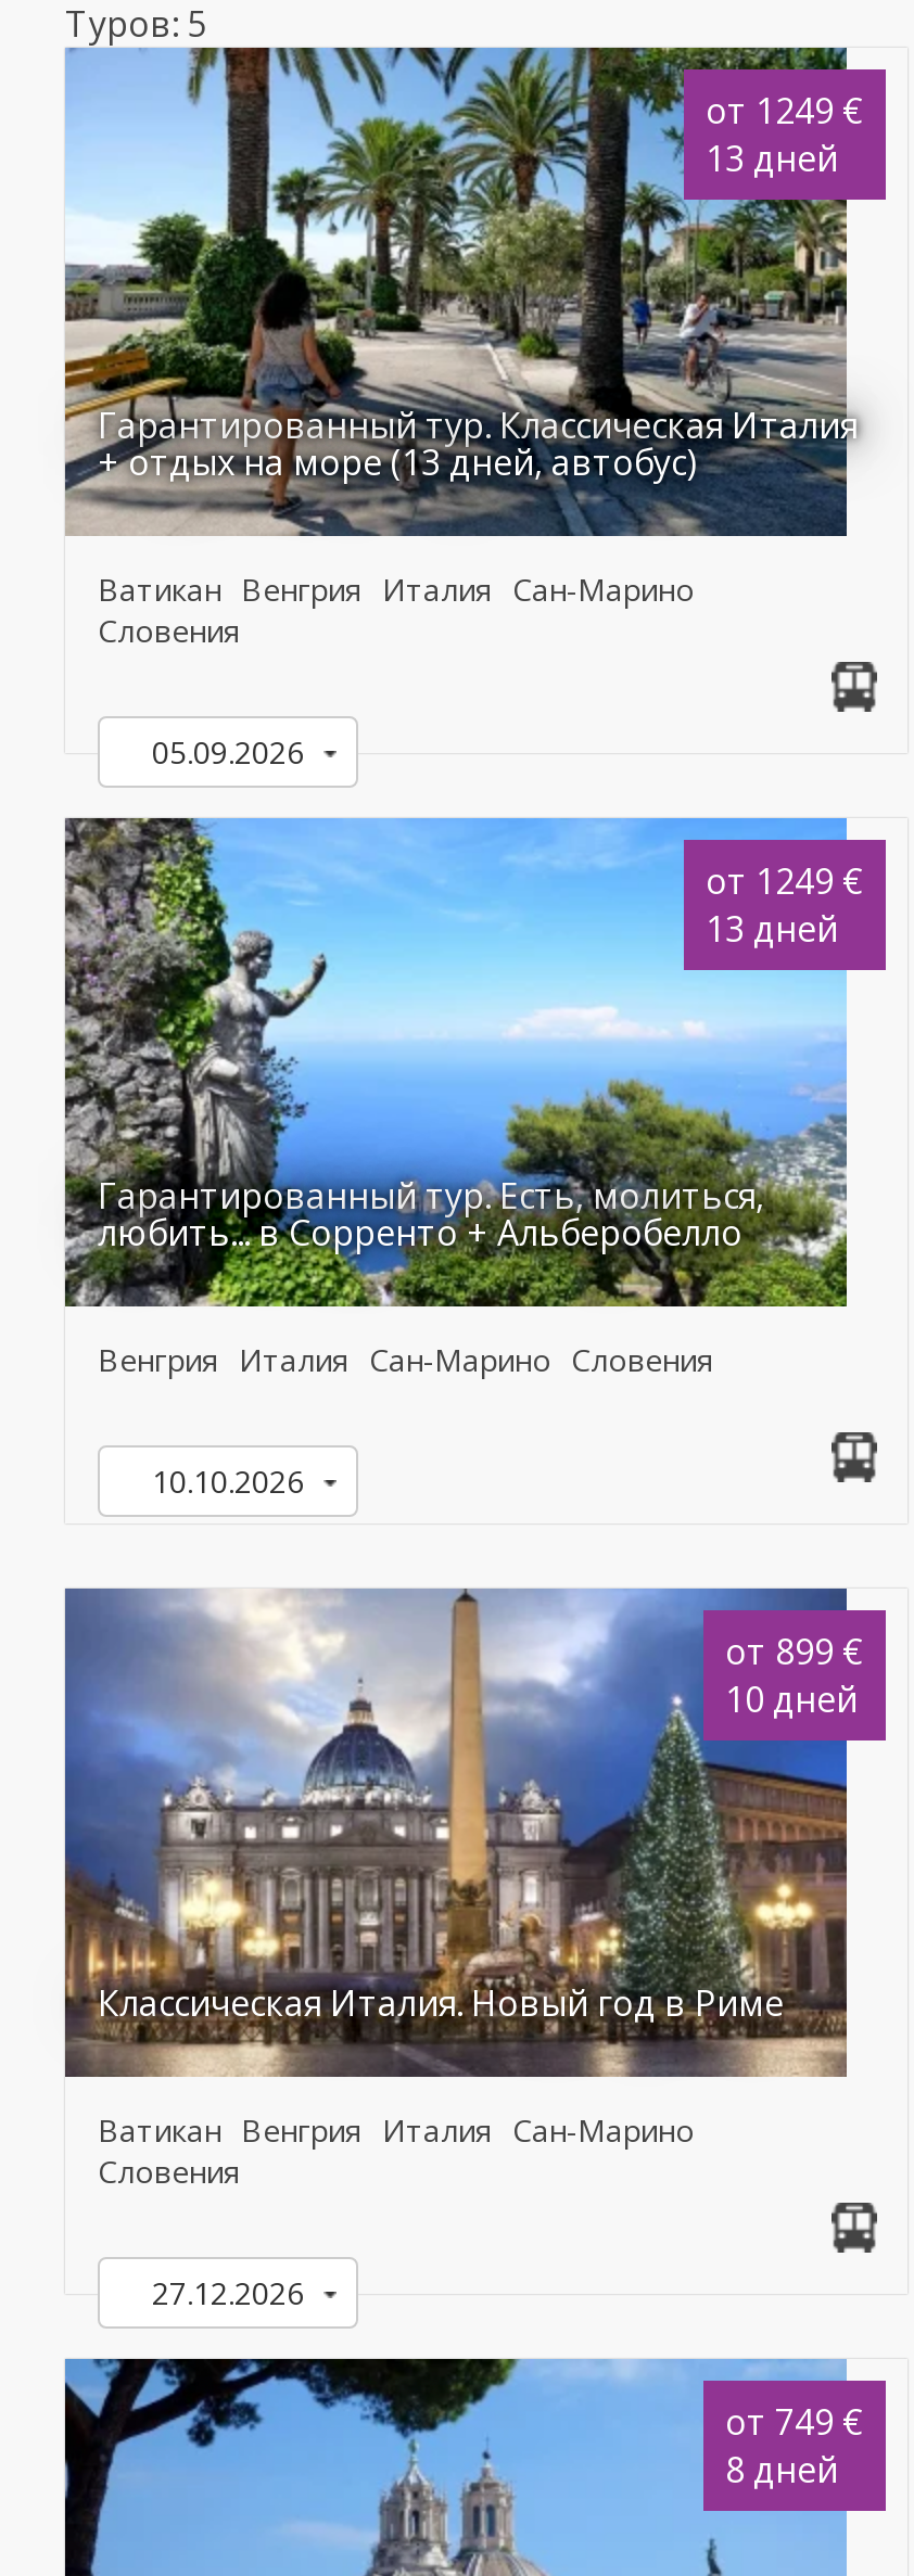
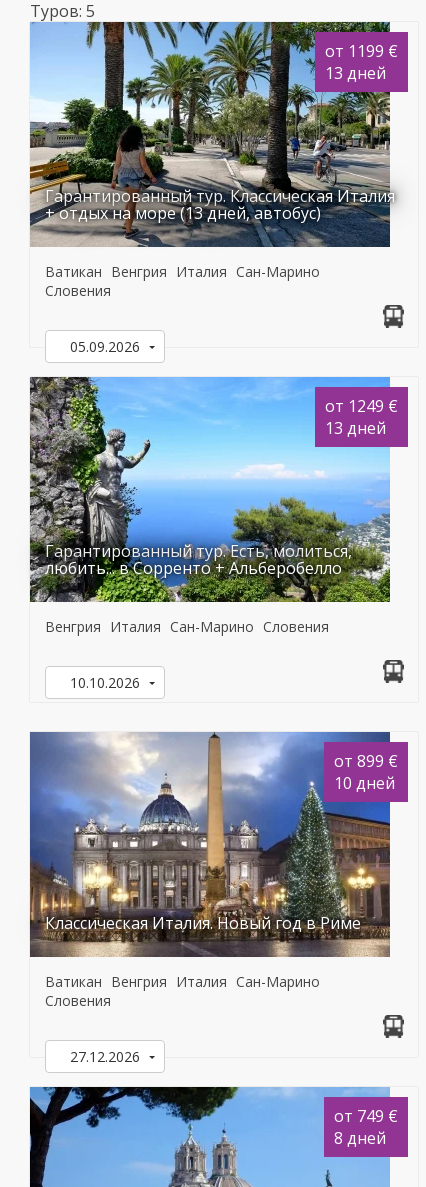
[706,87,864,135] от 1249 € -> [325,40,398,62] от 1199 €

